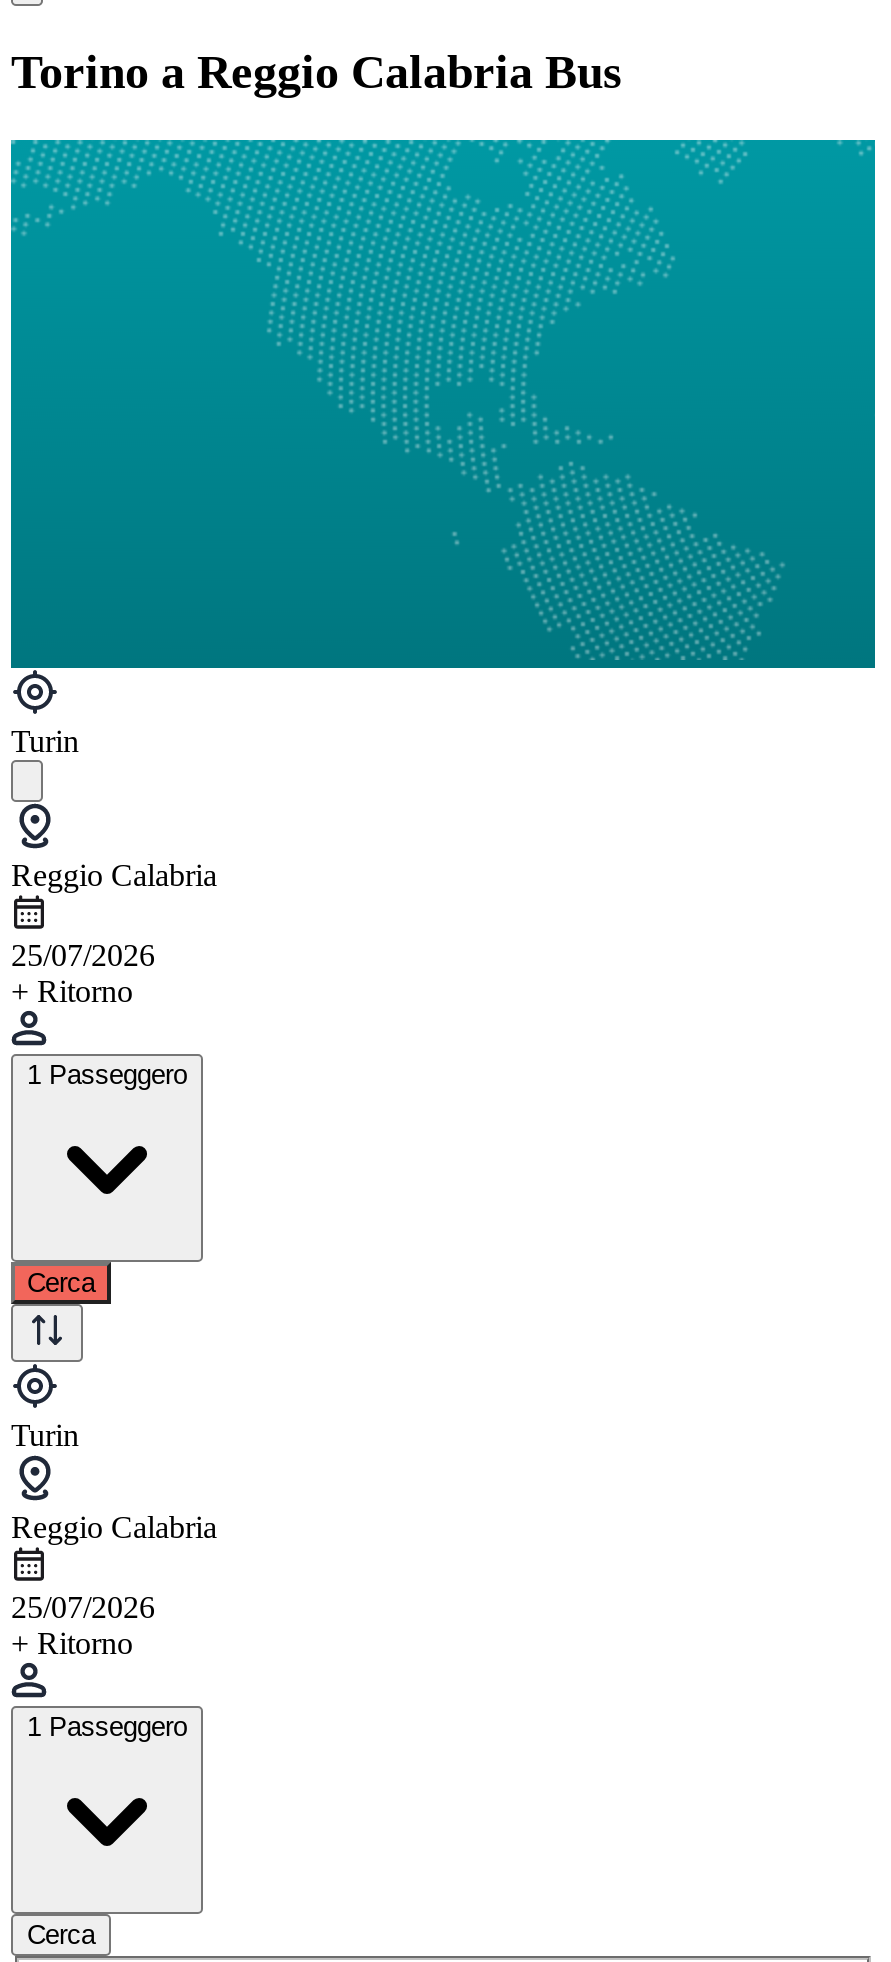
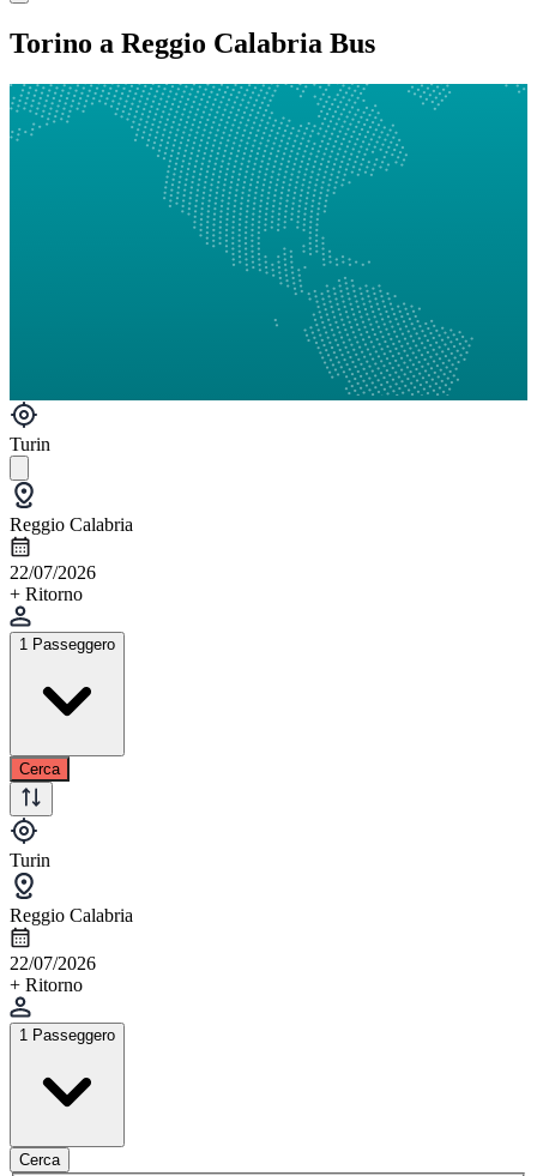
[11,938,155,972] 25/07/2026 -> [10,562,96,582] 22/07/2026
[11,1590,155,1624] 25/07/2026 -> [10,953,96,973] 22/07/2026

